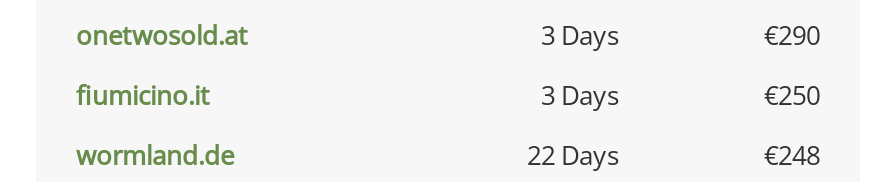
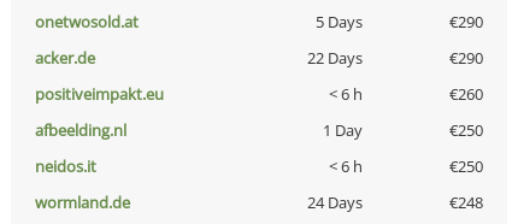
[541,17,619,53] 3 Days -> [315,11,362,33] 5 Days
[76,77,619,113] fiumicino.it | 3 Days -> [35,47,483,177] acker.de | 22 Days | €290 | positiveimpakt.eu | < 6 h | €260 | afbeelding.nl | 1 Day | €250 | neidos.it | < 6 h
[527,137,619,173] 22 Days -> [307,191,362,213] 24 Days

